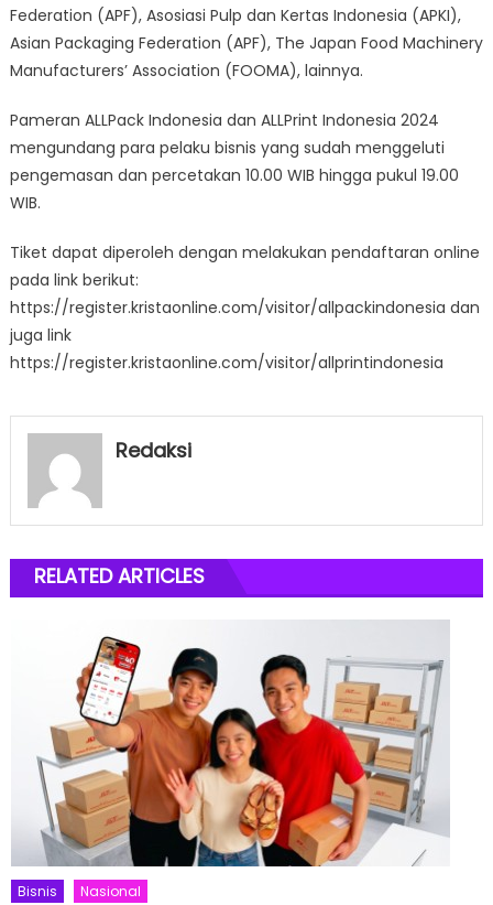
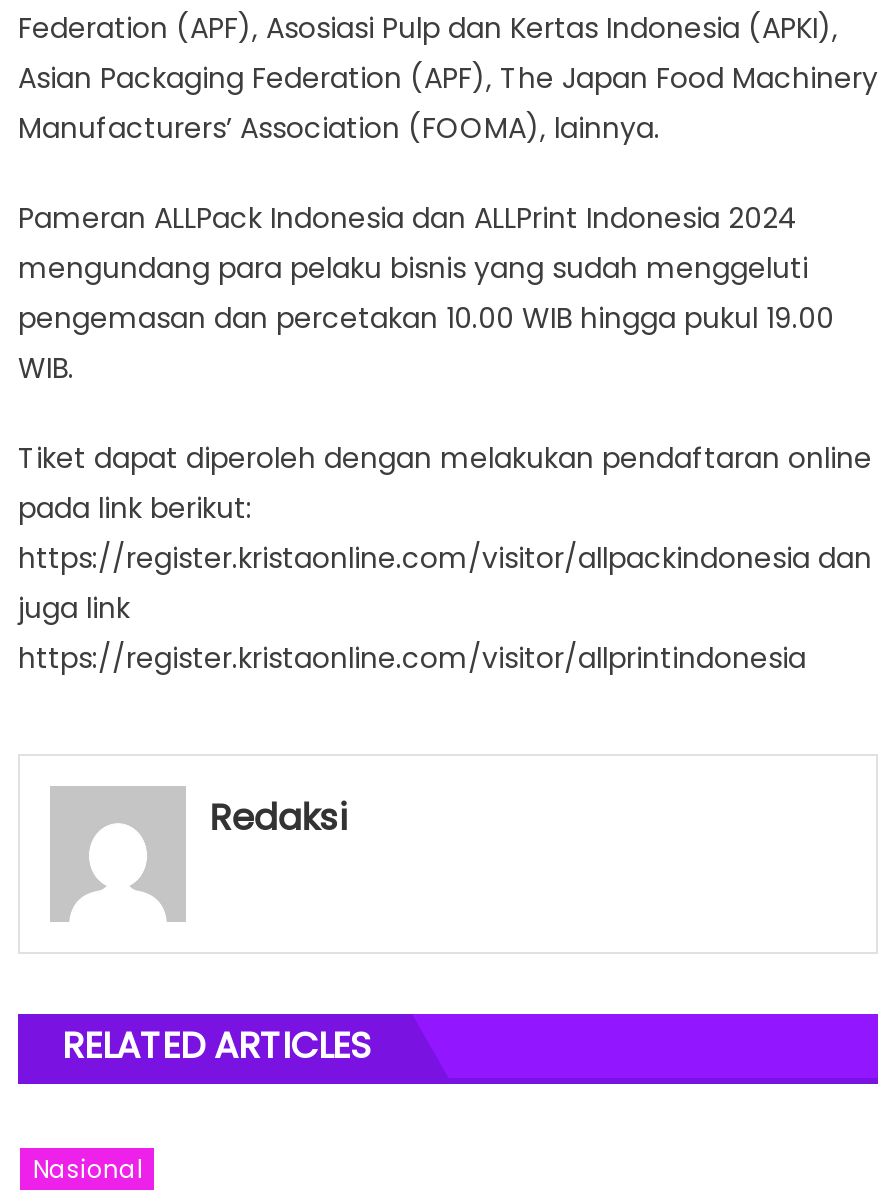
[11,621,450,900] [image] | Bisnis -> none

